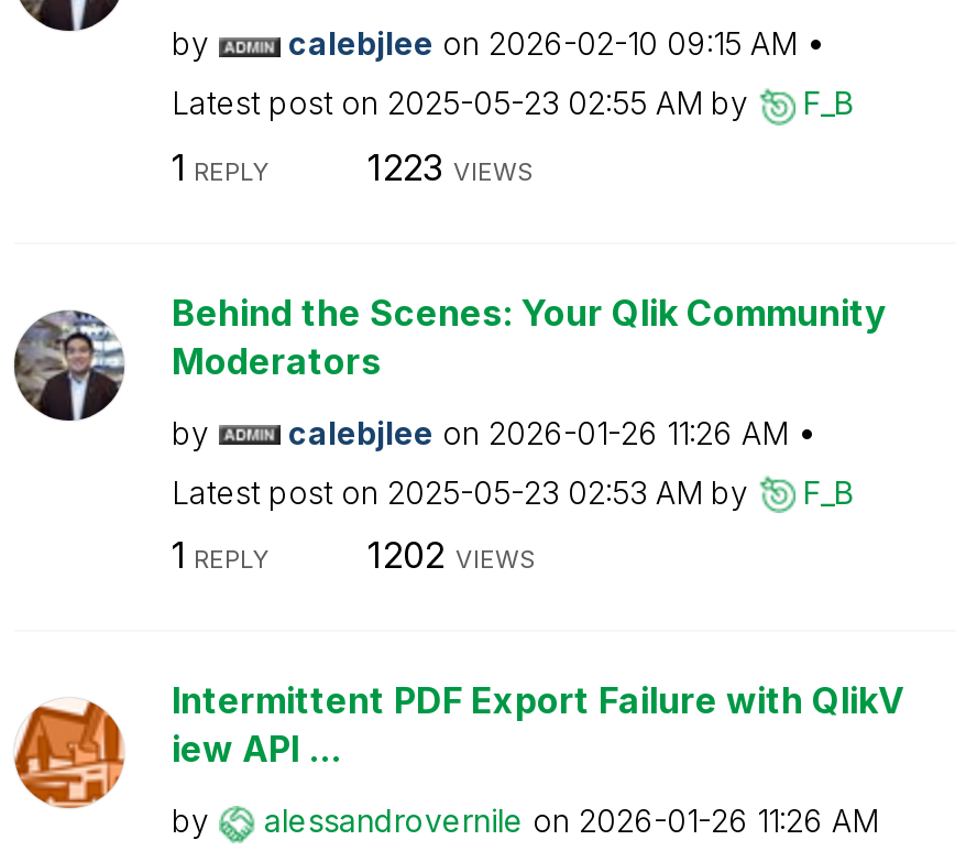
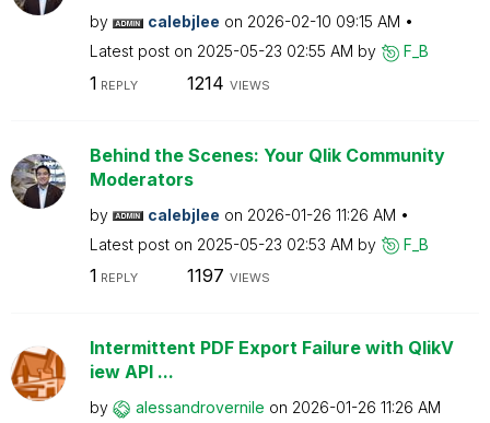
[367,144,535,188] 1223 VIEWS -> [186,72,270,93] 1214 VIEWS
[367,533,537,577] 1202 VIEWS -> [186,265,270,286] 1197 VIEWS

